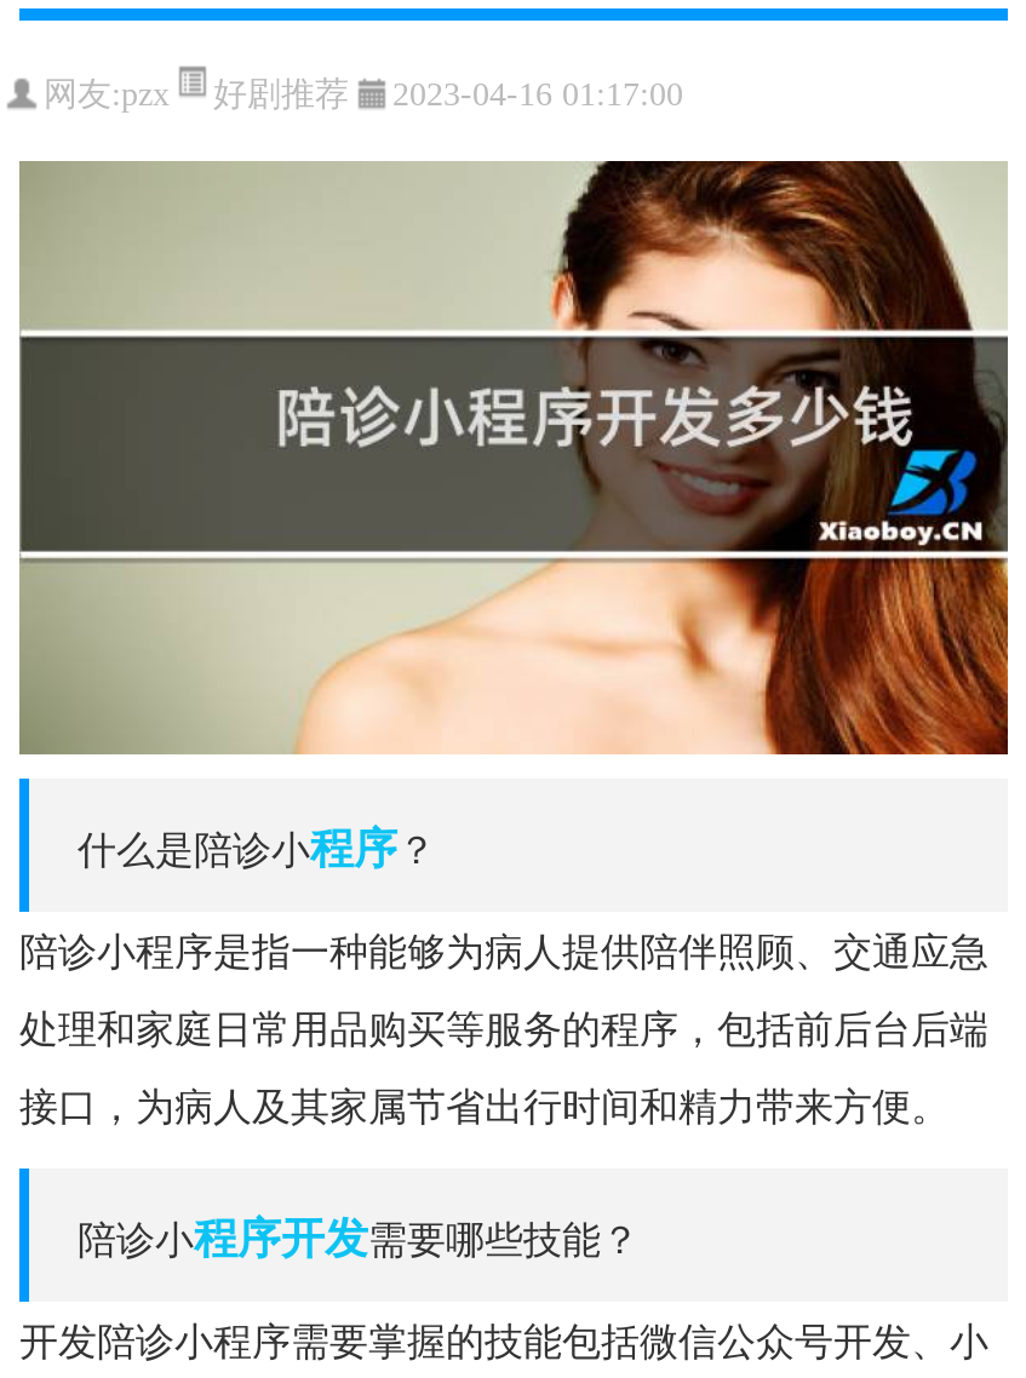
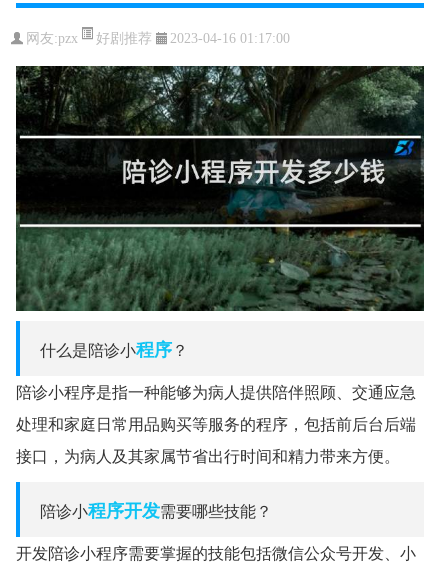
[17,161,1010,757] [image] -> [15,65,425,312] [image]

